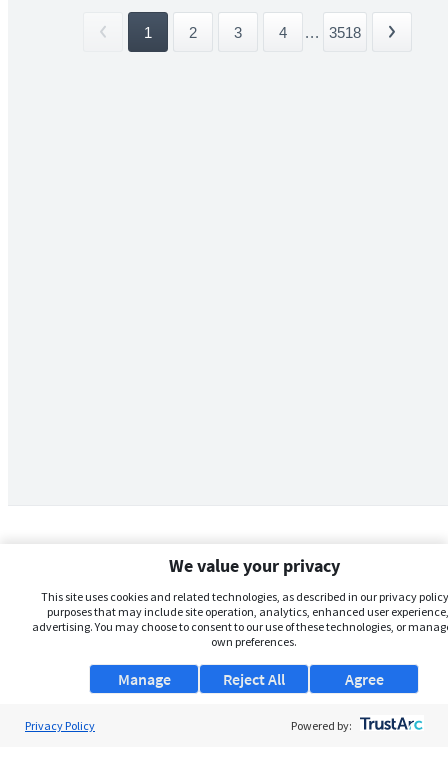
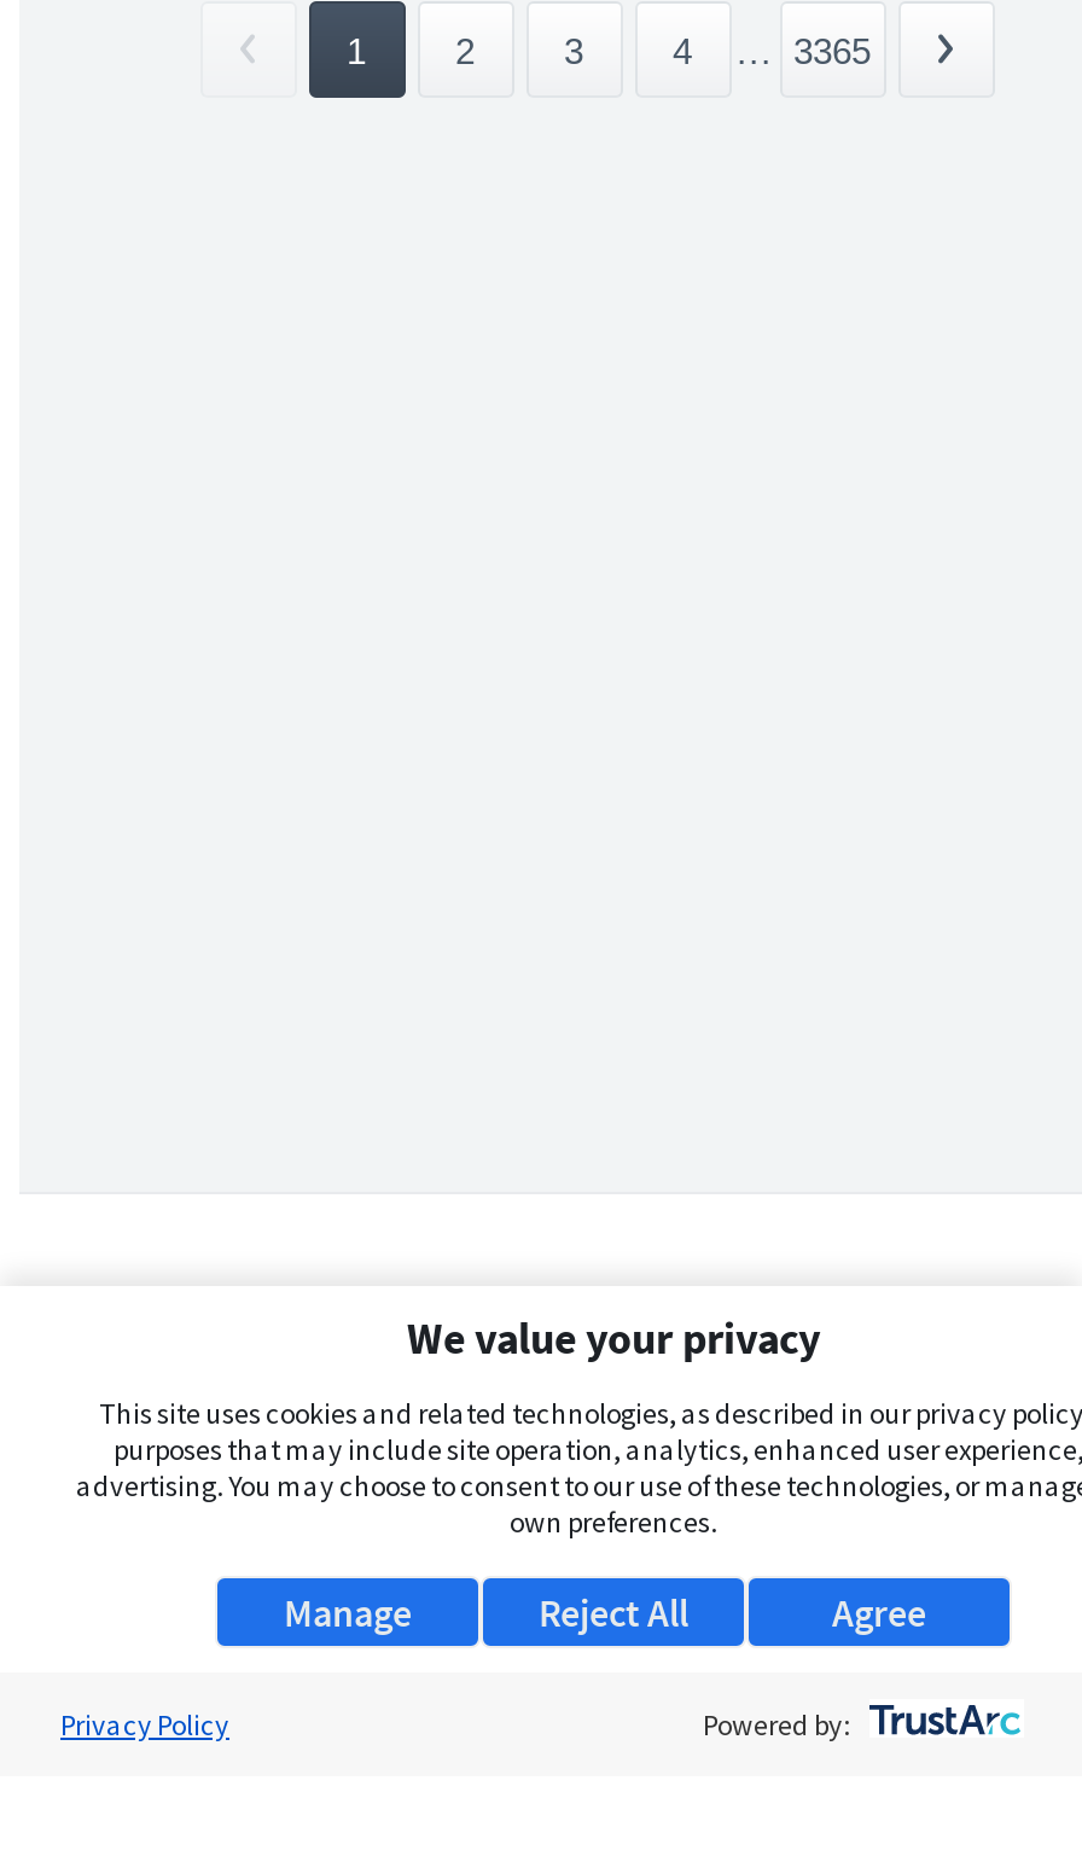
[278,23,360,40] 4 ... 3518 -> [673,29,871,70] 4 ... 3365

